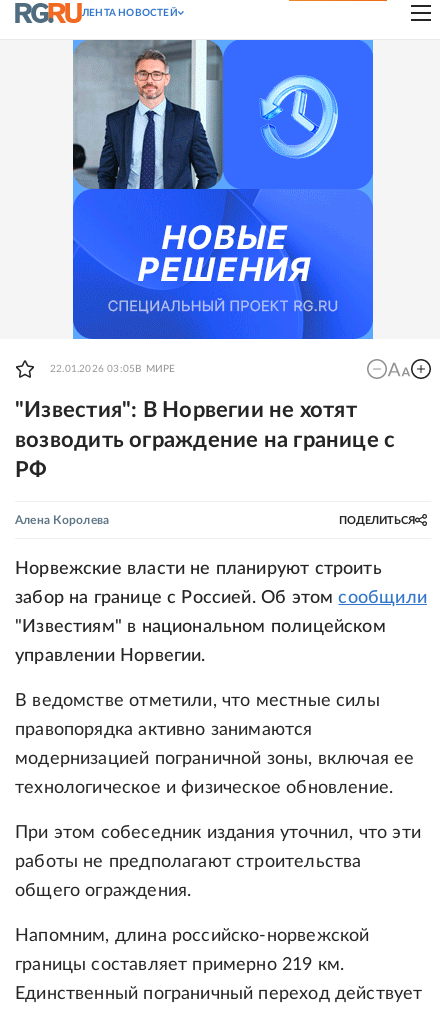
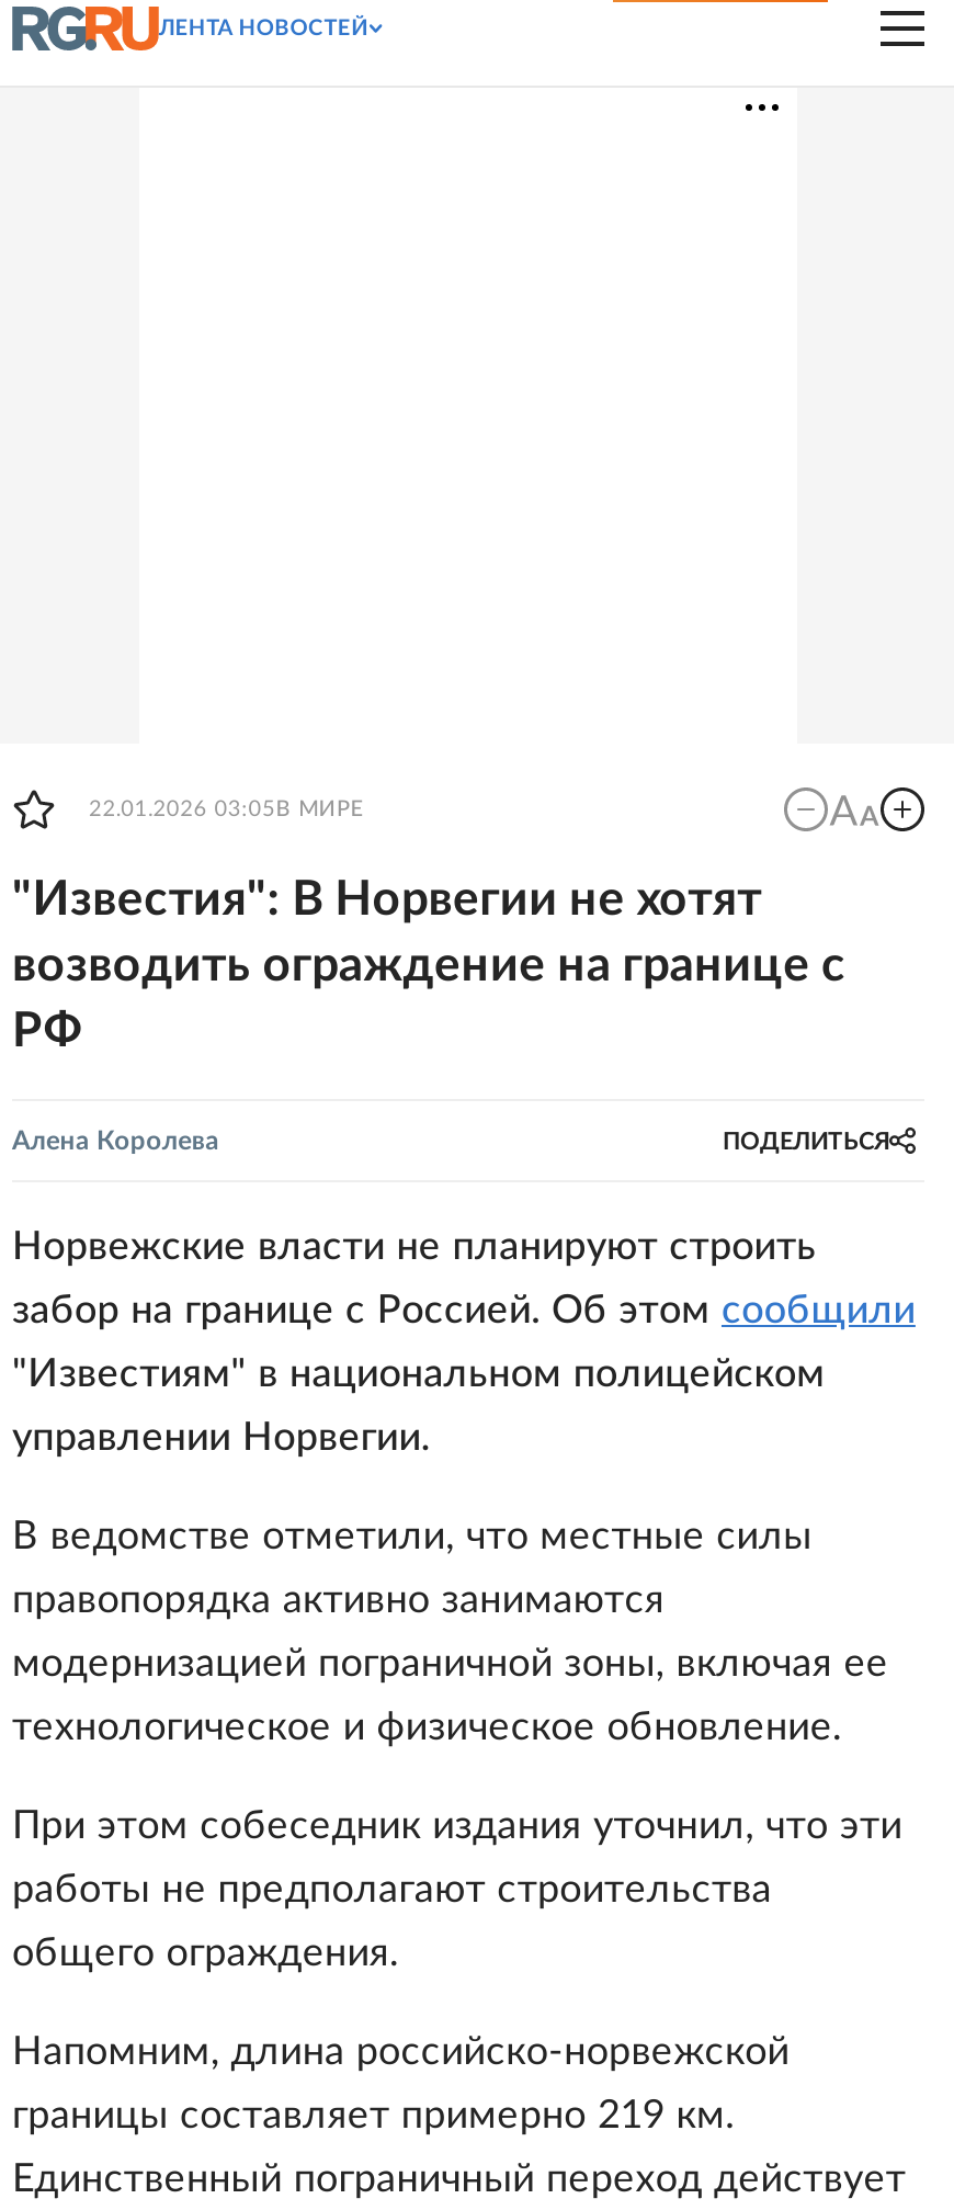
[72,39,374,340] [image] -> none

